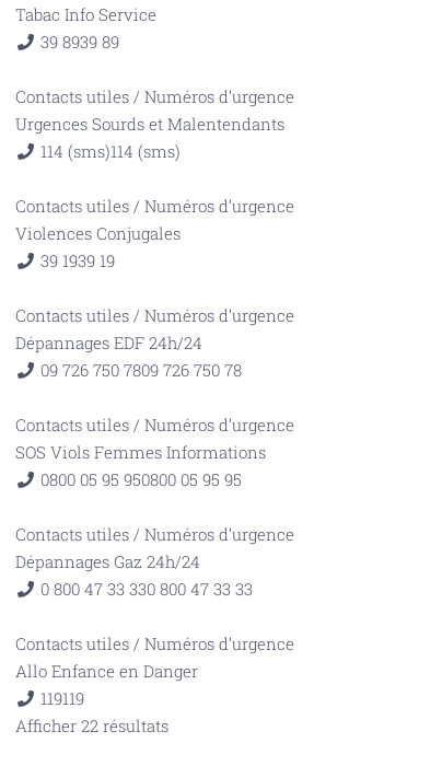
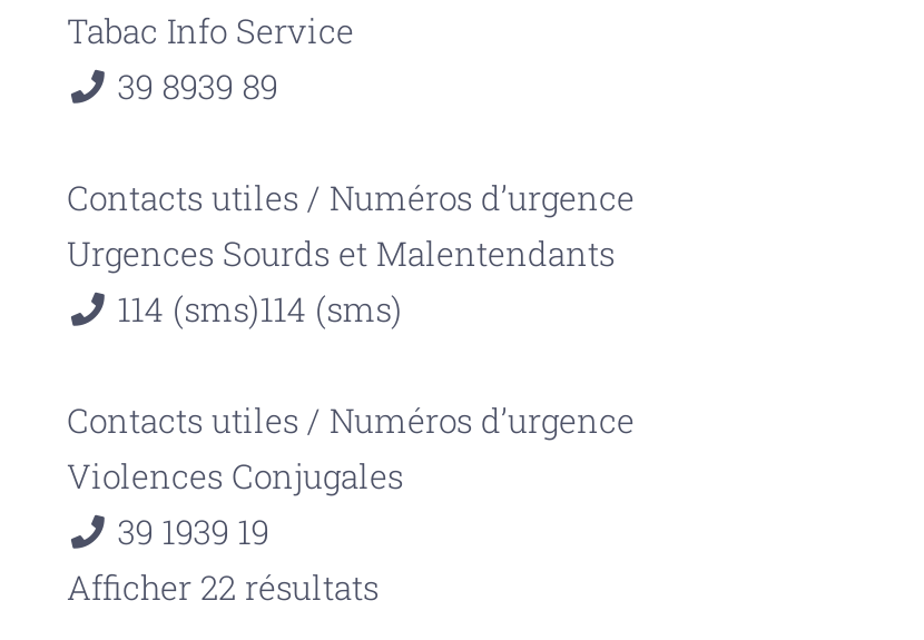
[15,304,294,709] Contacts utiles / Numéros d’urgence | Dépannages EDF 24h/24 | 09 726 750 7809 726 750 78 | Contacts utiles / Numéros d’urgence | SOS Viols Femmes Informations | 0800 05 95 950800 05 95 95 | Contacts utiles / Numéros d’urgence | Dépannages Gaz 24h/24 | 0 800 47 33 330 800 47 33 33 | Contacts utiles / Numéros d’urgence | Allo Enfance en Danger | 119119 -> none

